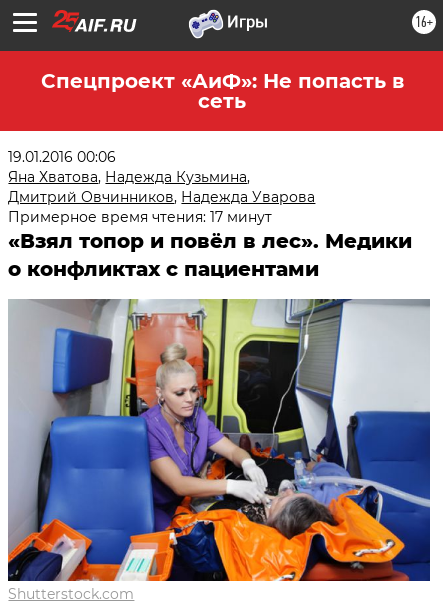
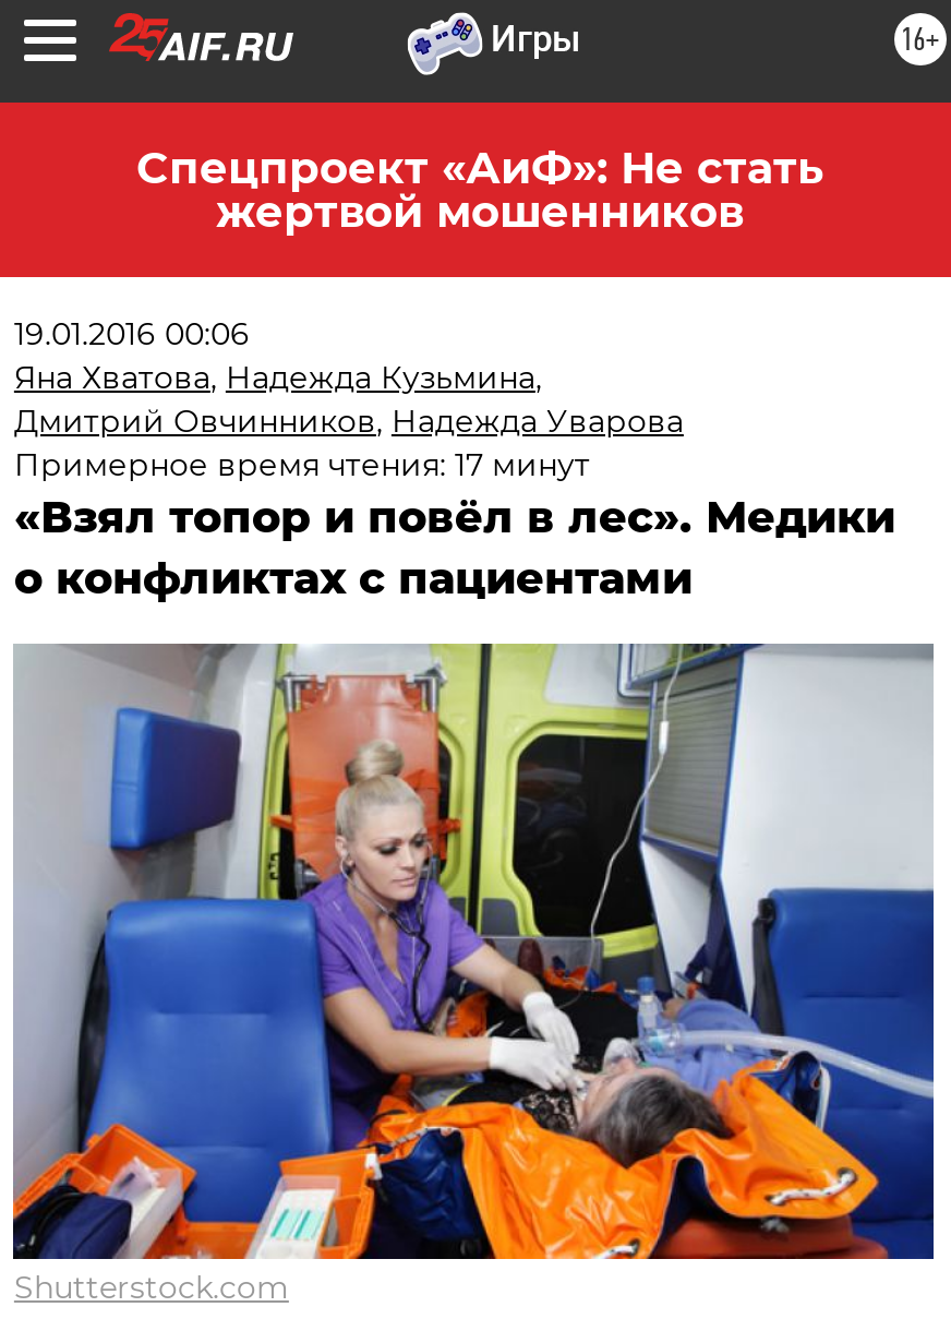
[40,69,403,113] Спецпроект «АиФ»: Не попасть в | сеть -> [136,142,823,238] Спецпроект «АиФ»: Не стать | жертвой мошенников

